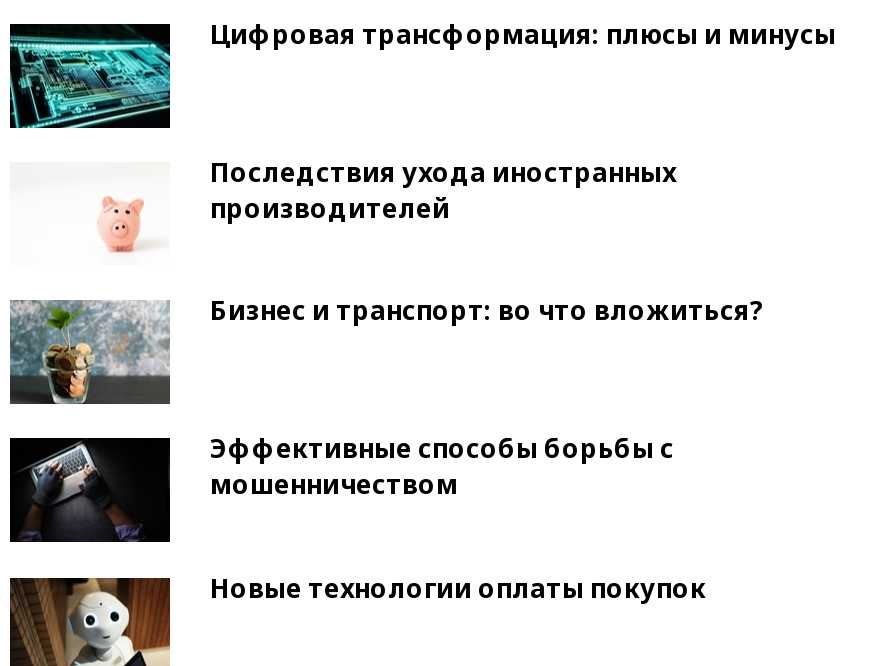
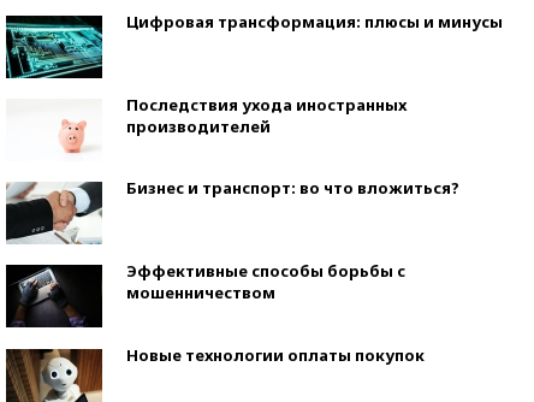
[8,300,172,406] [image] -> [6,181,102,246] [image]

